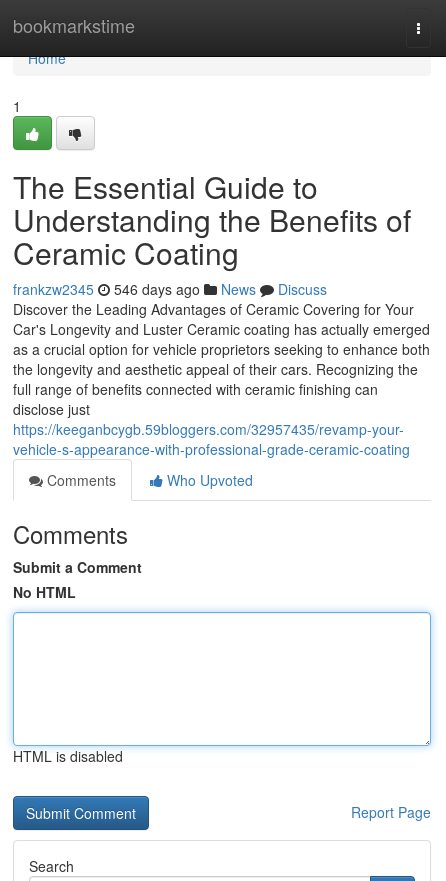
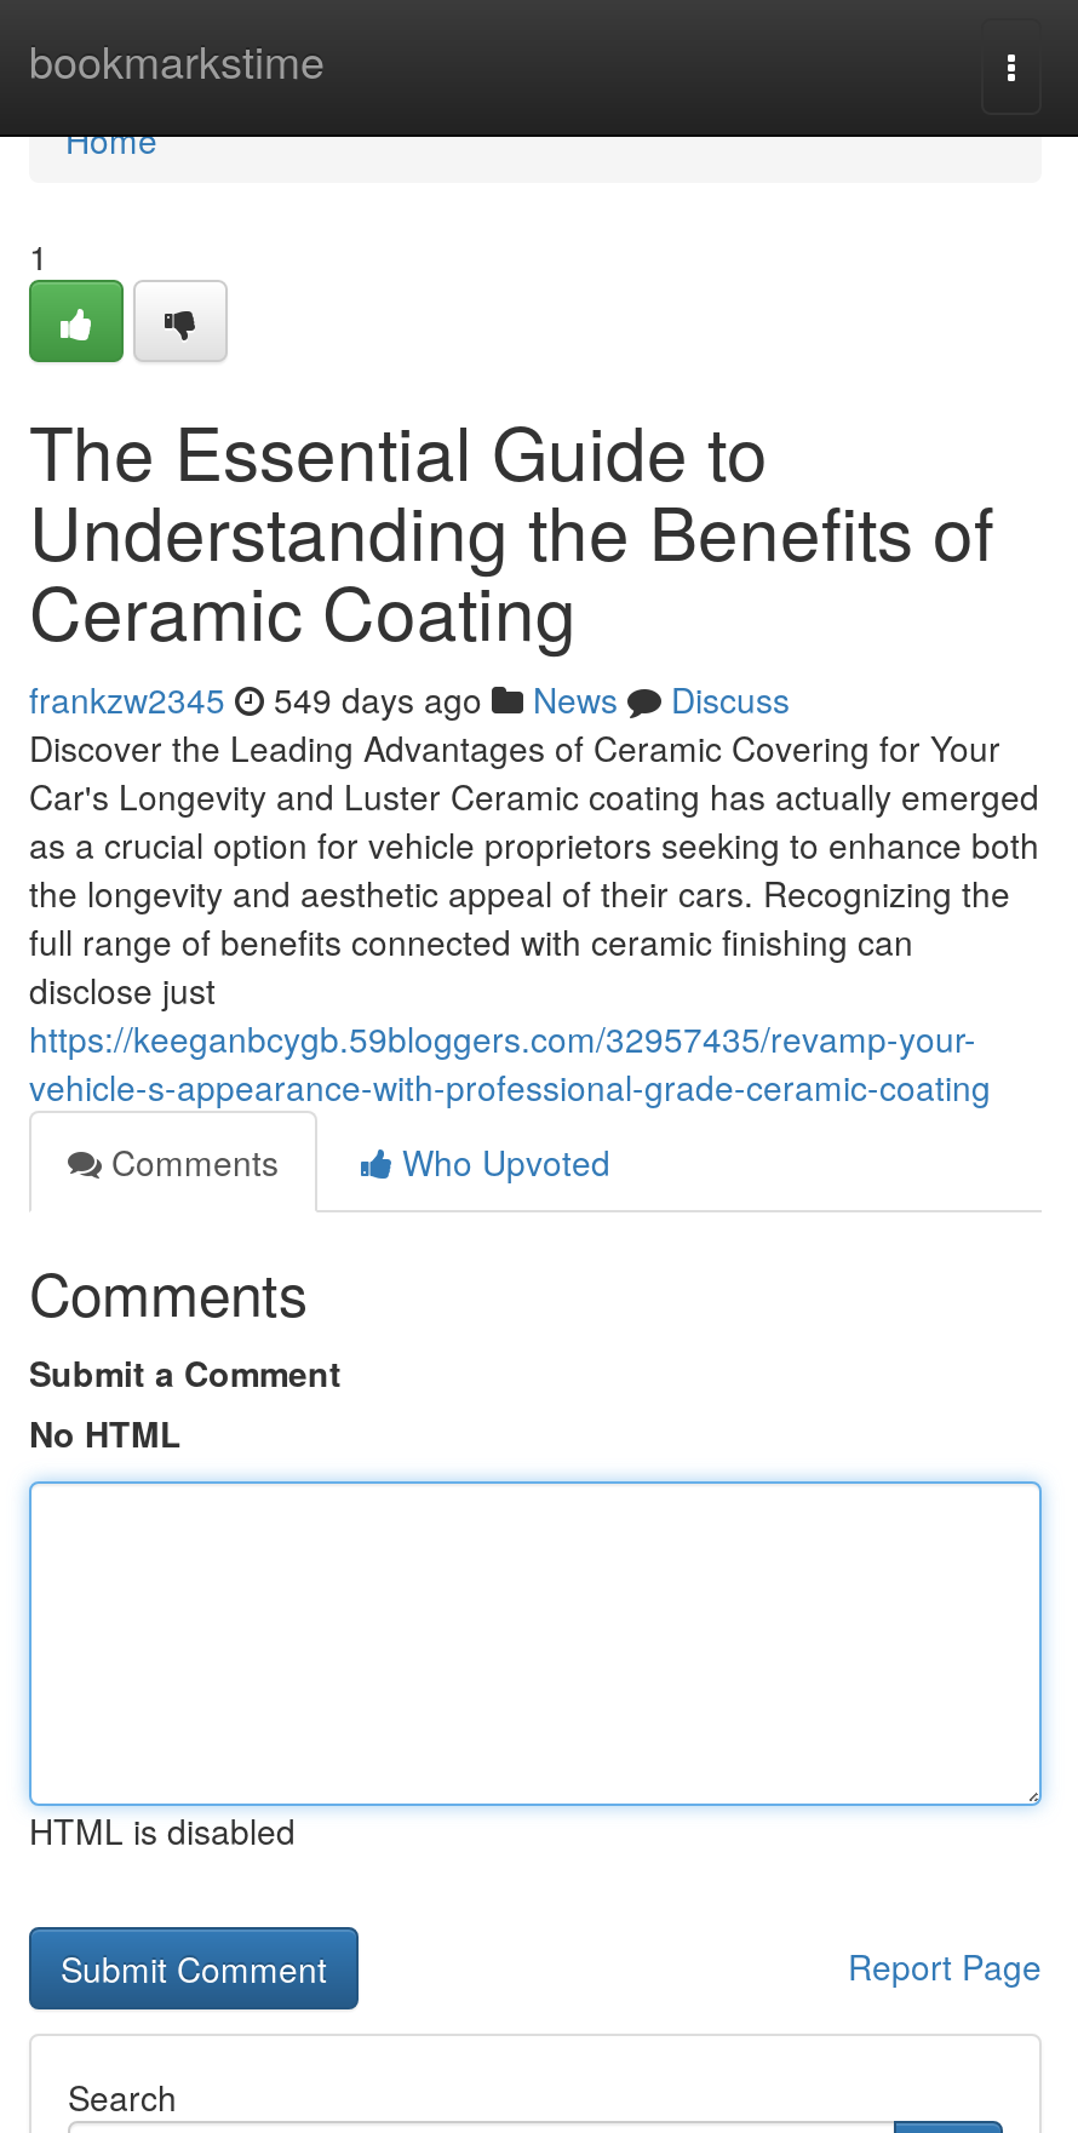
[13,279,327,299] frankzw2345 546 days ago News Discuss -> [29,675,790,723] frankzw2345 549 days ago News Discuss

